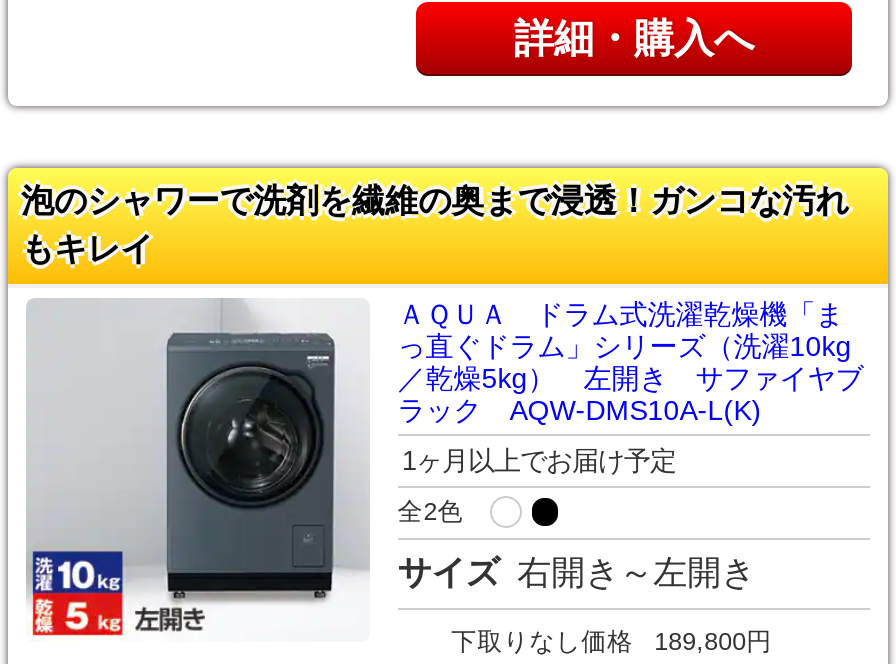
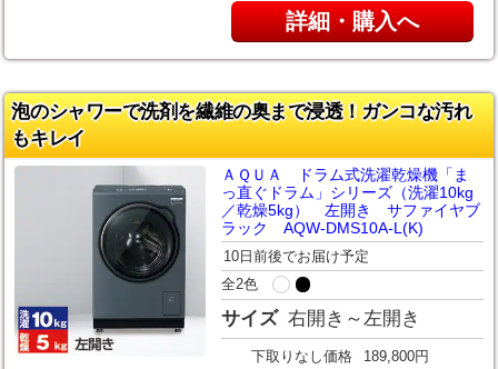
[402,445,676,475] 1ヶ月以上でお届け予定 -> [223,248,369,264] 10日前後でお届け予定

